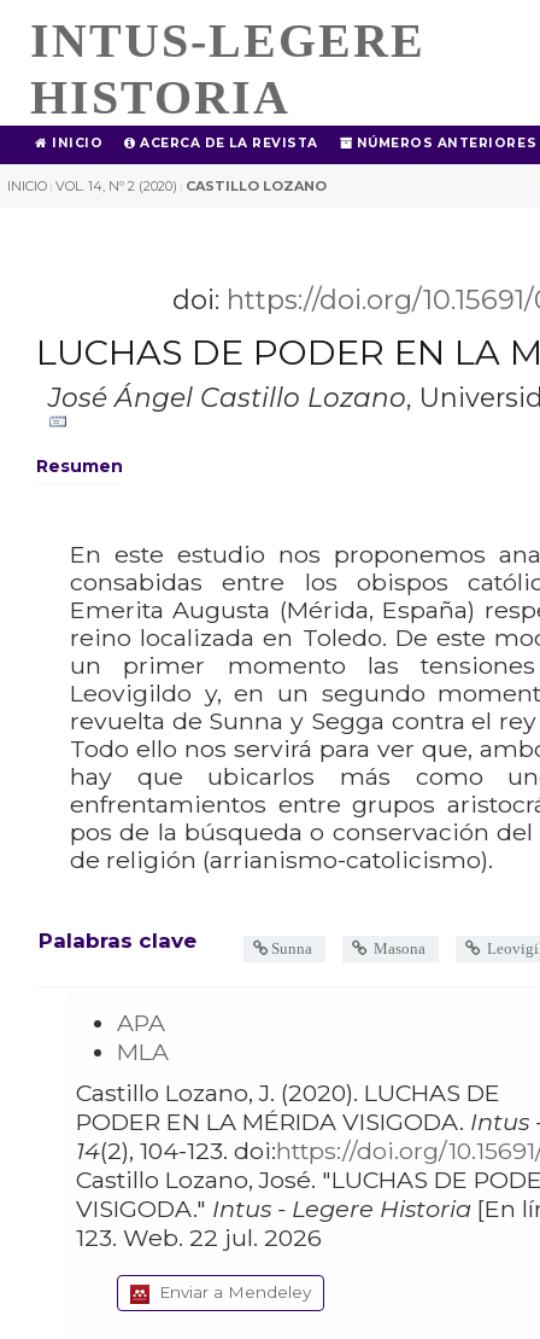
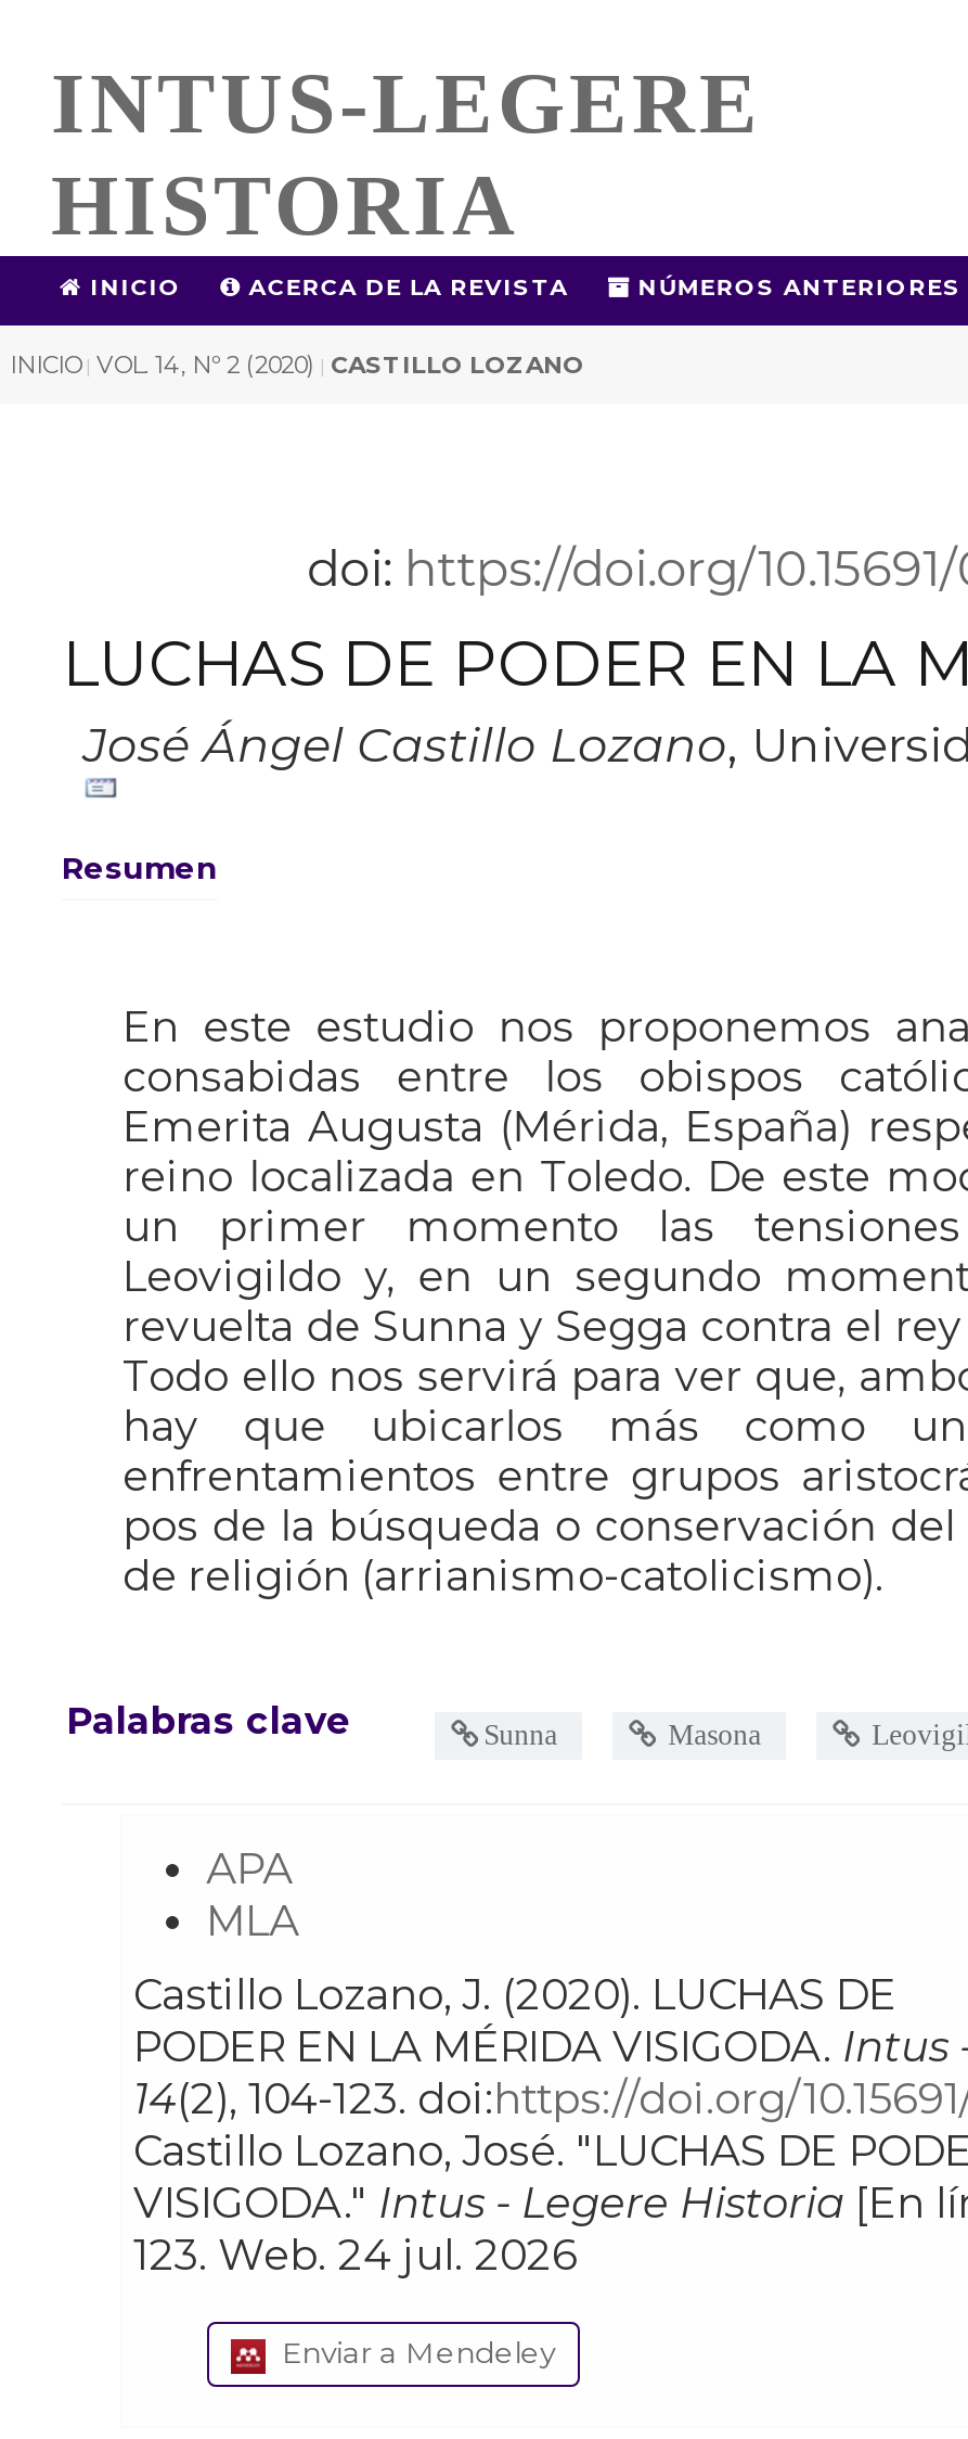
[76,1223,322,1252] 123. Web. 22 jul. 2026 -> [133,2228,578,2280] 123. Web. 24 jul. 2026

